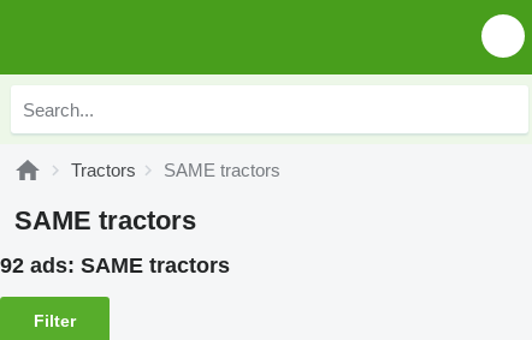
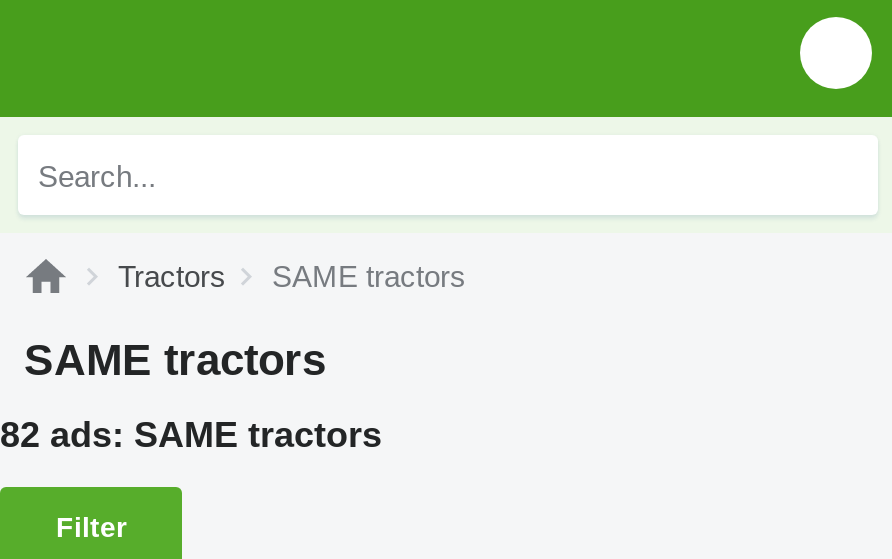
[0,253,230,278] 92 ads: SAME tractors -> [0,415,382,455] 82 ads: SAME tractors

